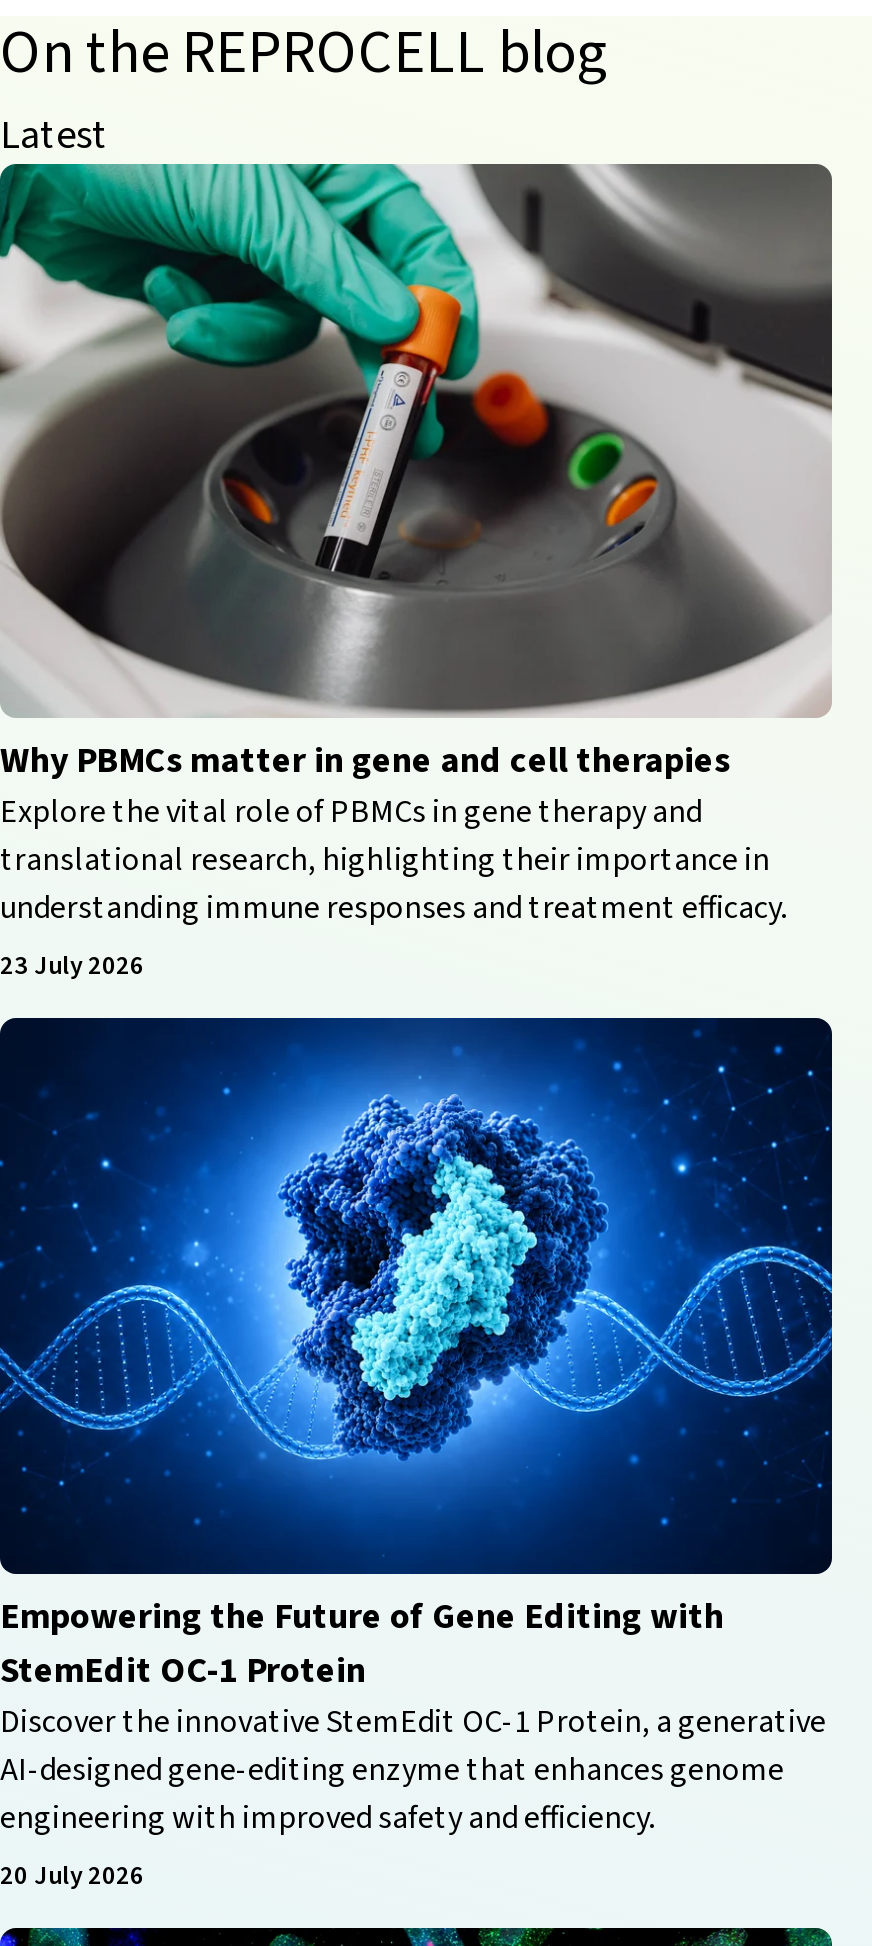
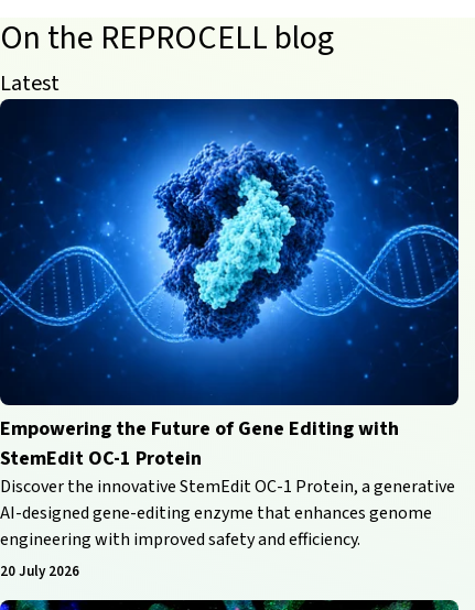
[0,162,834,985] [image] | Why PBMCs matter in gene and cell therapies | Explore the vital role of PBMCs in gene therapy and | translational research, highlighting their importance in | understanding immune responses and treatment efficacy. | 23 July 2026 -> none

